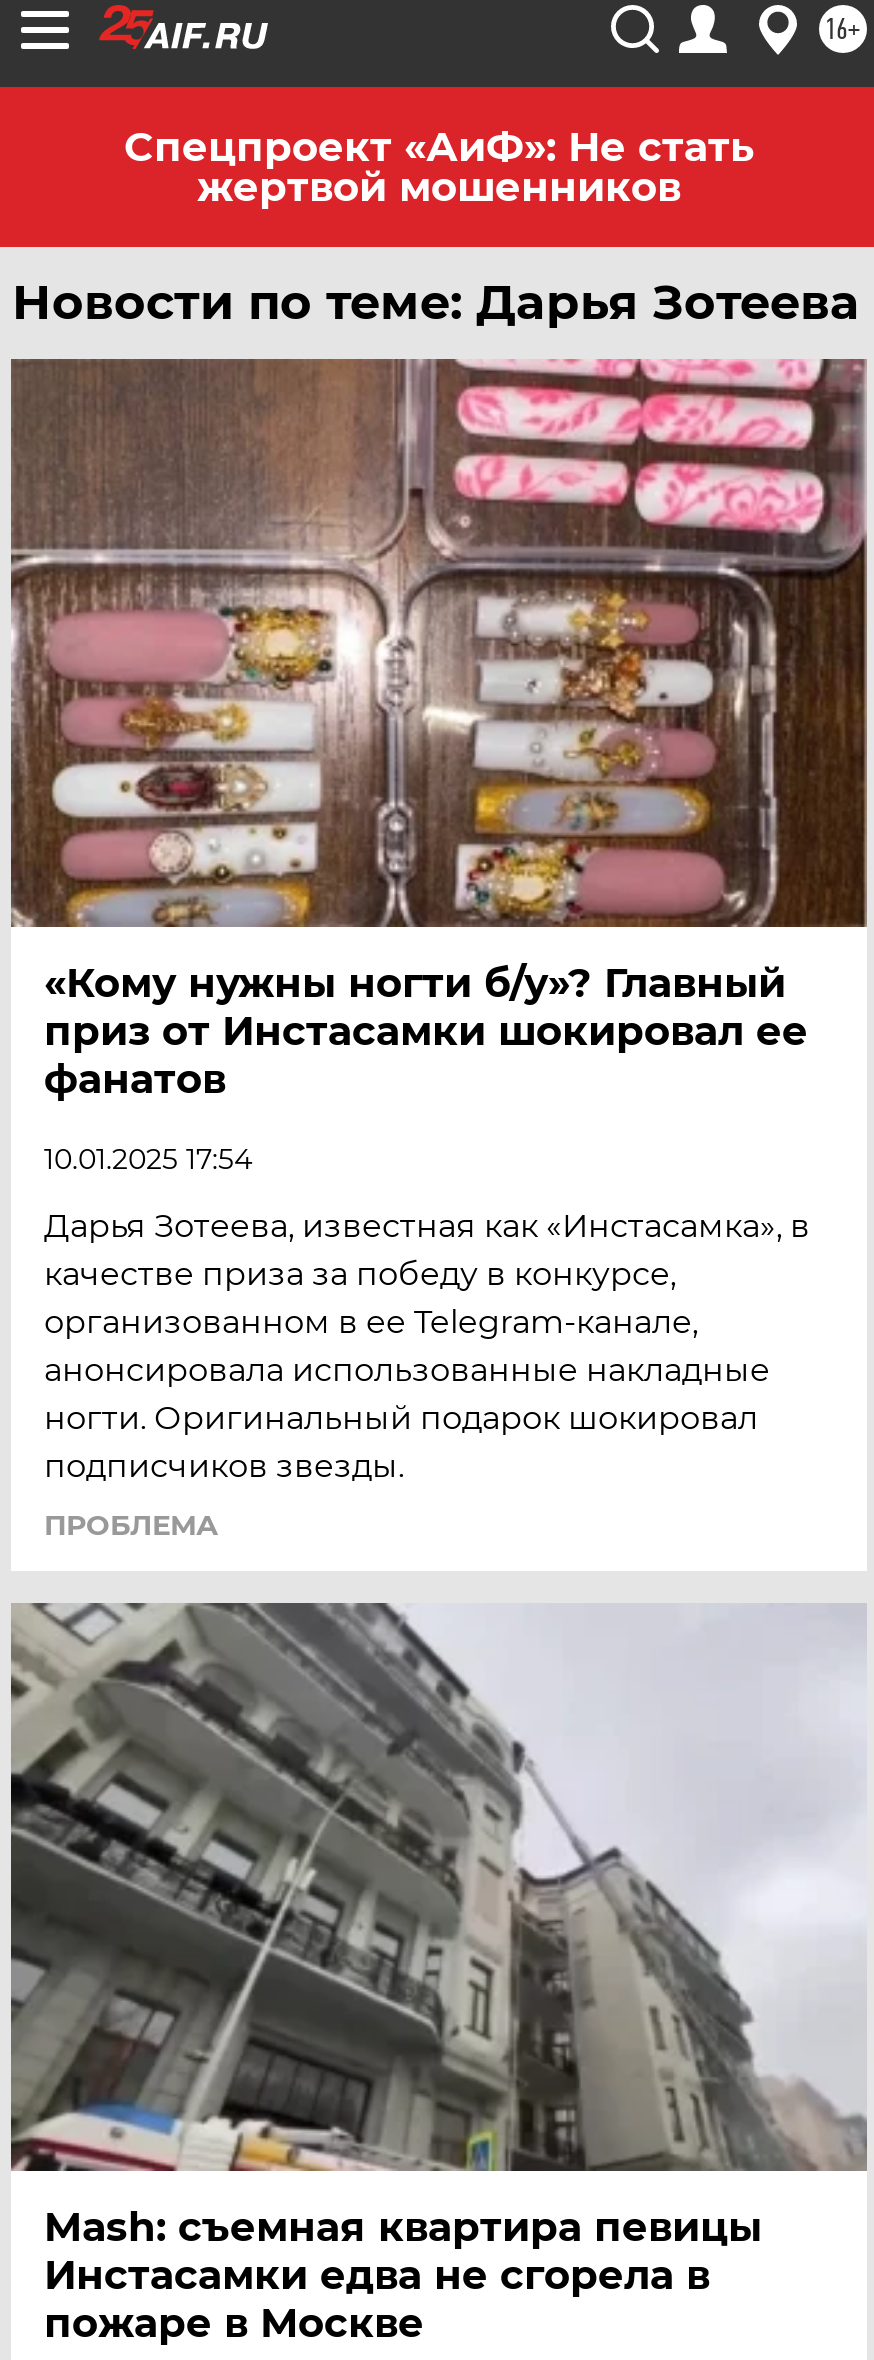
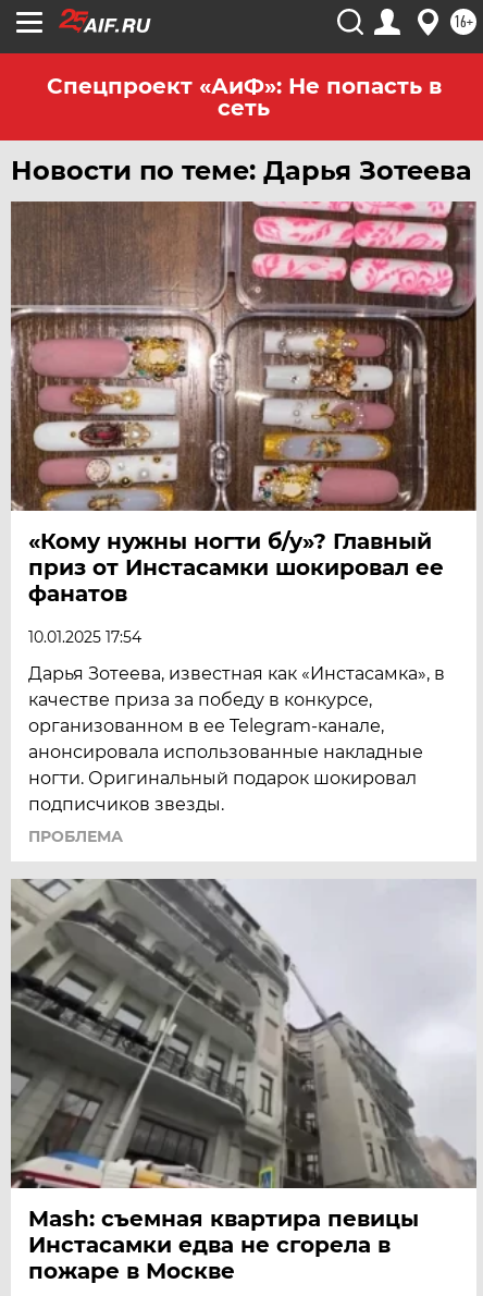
[124,123,754,211] Спецпроект «АиФ»: Не стать | жертвой мошенников -> [46,73,441,121] Спецпроект «АиФ»: Не попасть в | сеть

